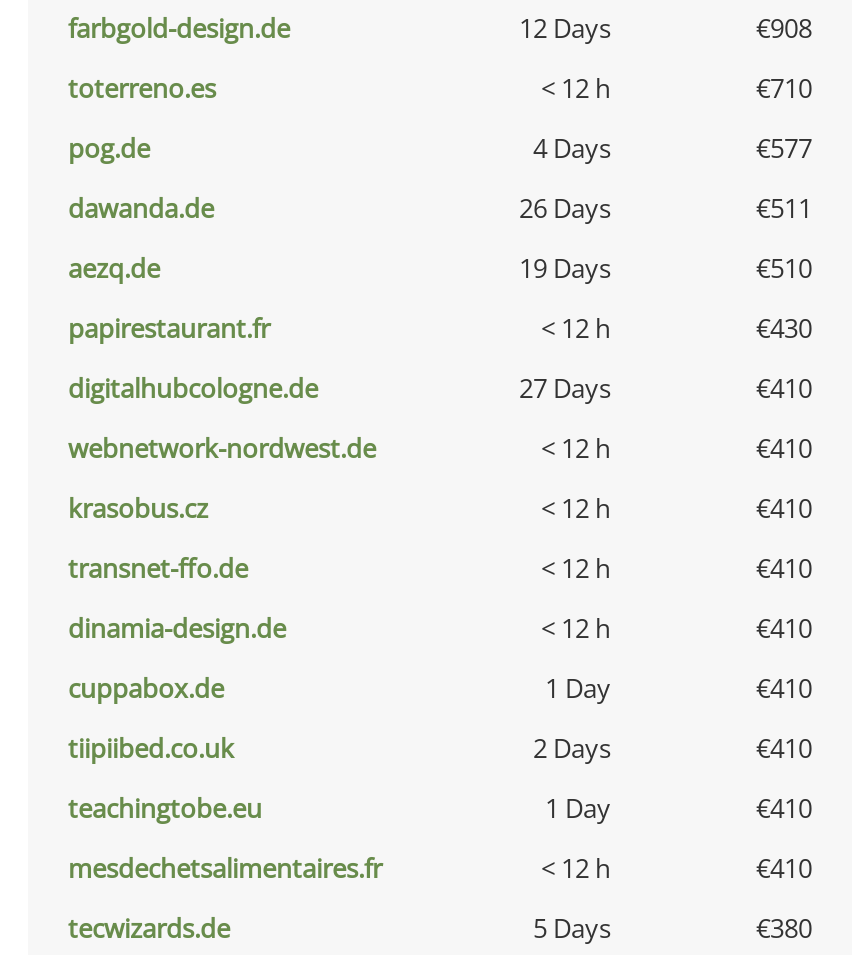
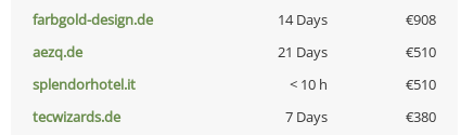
[519,9,611,45] 12 Days -> [277,9,327,29] 14 Days
[68,69,812,225] toterreno.es | < 12 h | €710 | pog.de | 4 Days | €577 | dawanda.de | 26 Days | €511 -> none
[519,249,611,285] 19 Days -> [277,42,327,61] 21 Days
[68,309,812,885] papirestaurant.fr | < 12 h | €430 | digitalhubcologne.de | 27 Days | €410 | webnetwork-nordwest.de | < 12 h | €410 | krasobus.cz | < 12 h | €410 | transnet-ffo.de | < 12 h | €410 | dinamia-design.de | < 12 h | €410 | cuppabox.de | 1 Day | €410 | tiipiibed.co.uk | 2 Days | €410 | teachingtobe.eu | 1 Day | €410 | mesdechetsalimentaires.fr | < 12 h | €410 -> [33,74,436,93] splendorhotel.it | < 10 h | €510
[533,909,611,945] 5 Days -> [285,106,327,126] 7 Days

